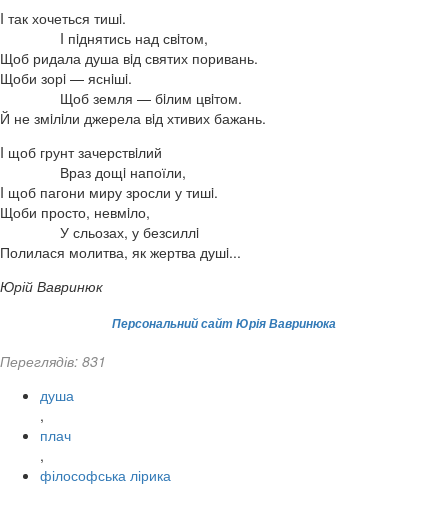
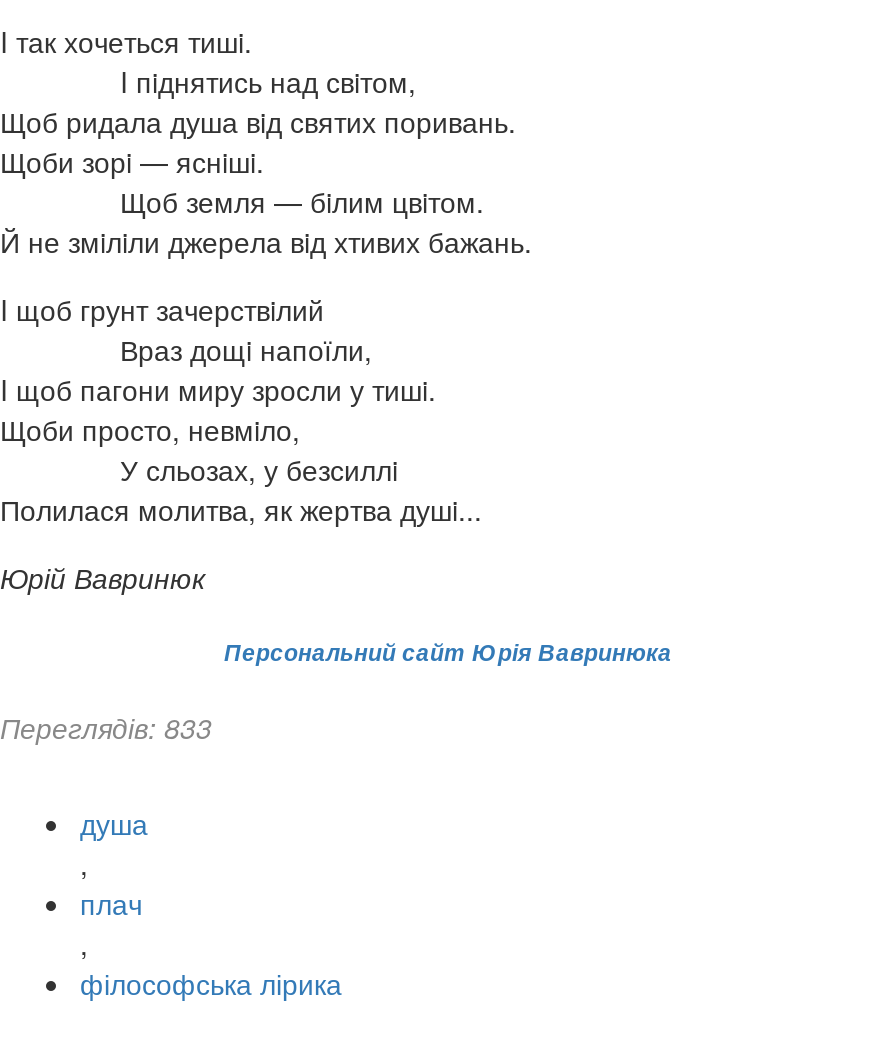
[0,351,106,371] Переглядів: 831 -> [0,707,212,747] Переглядів: 833

